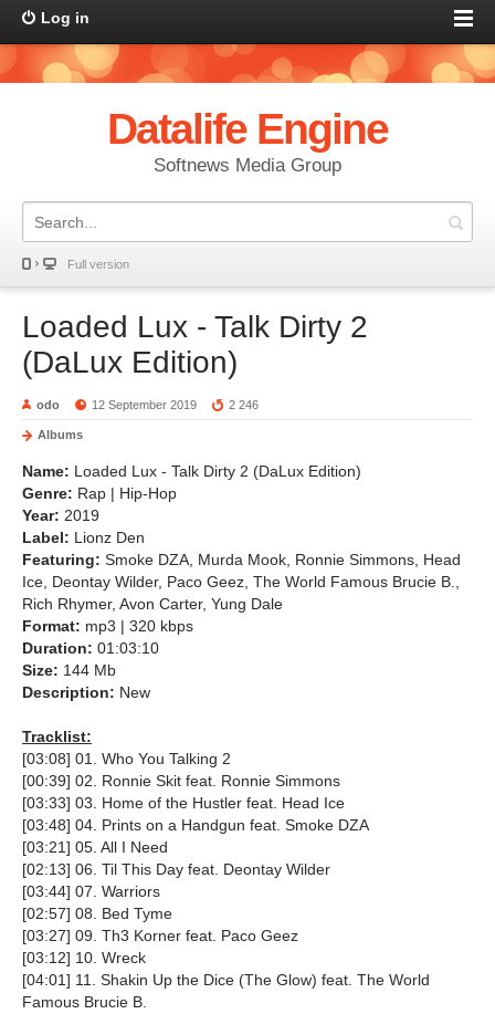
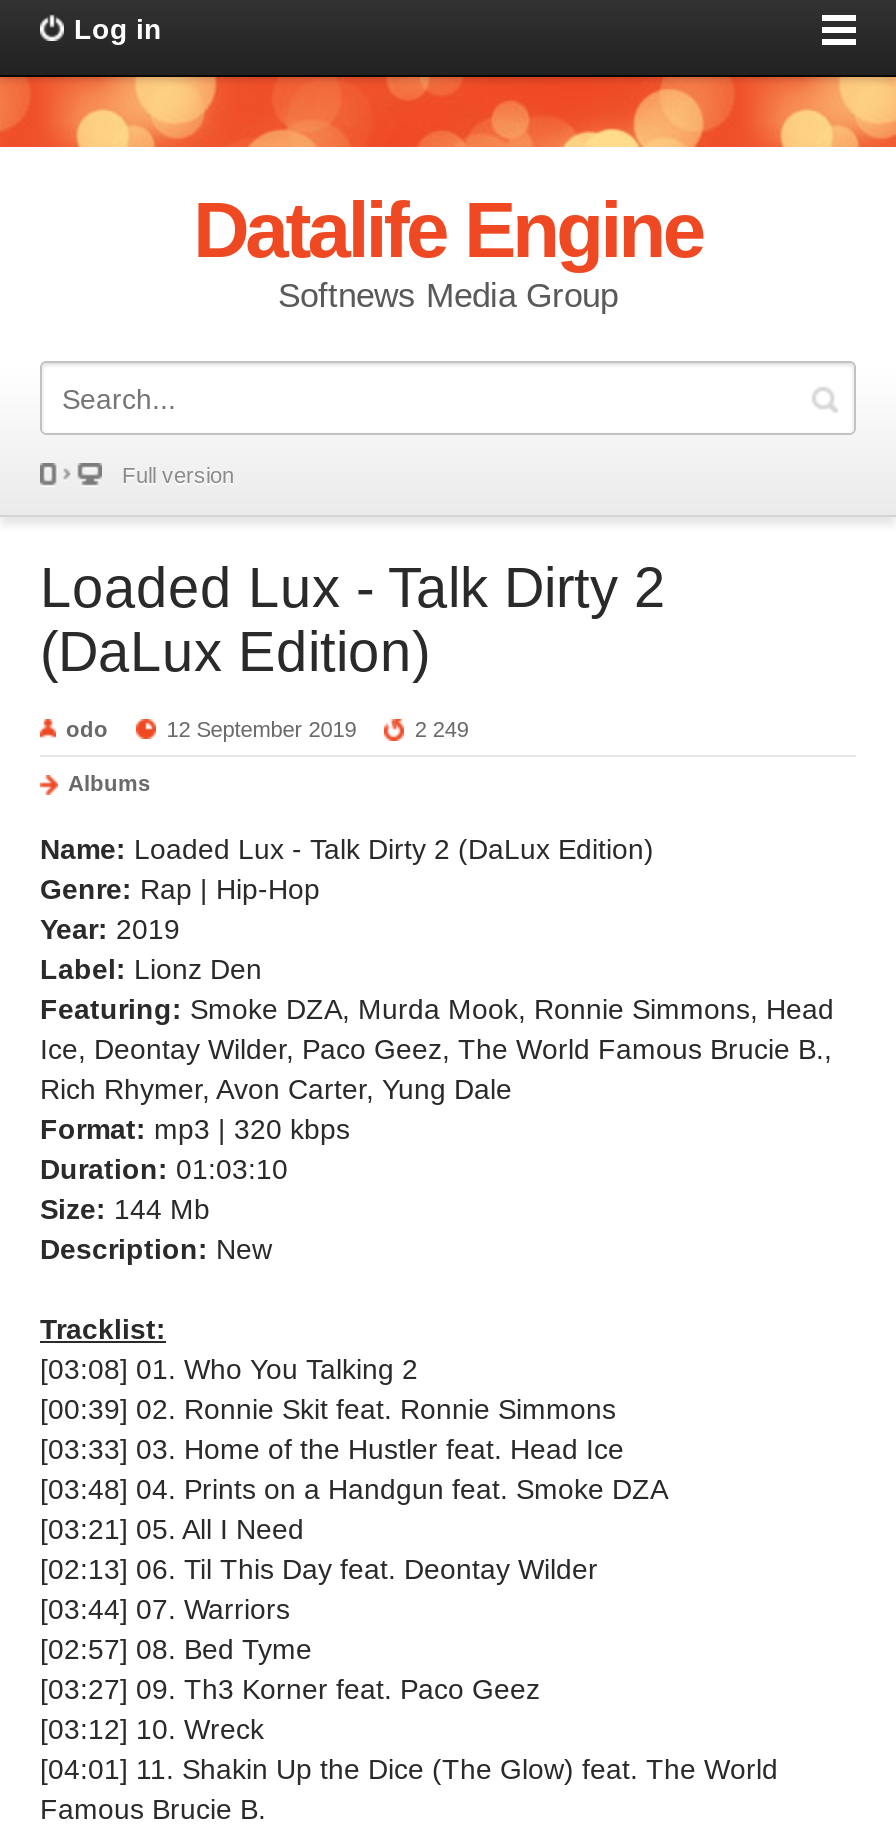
[229,398,259,411] 2 246 -> [415,717,469,741] 2 249

